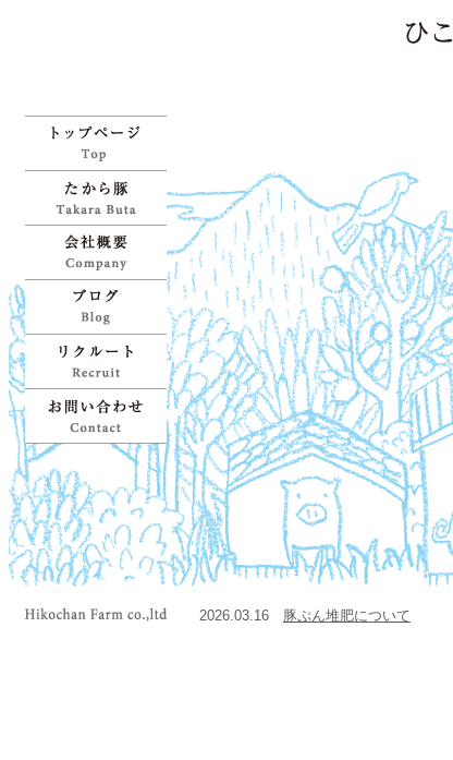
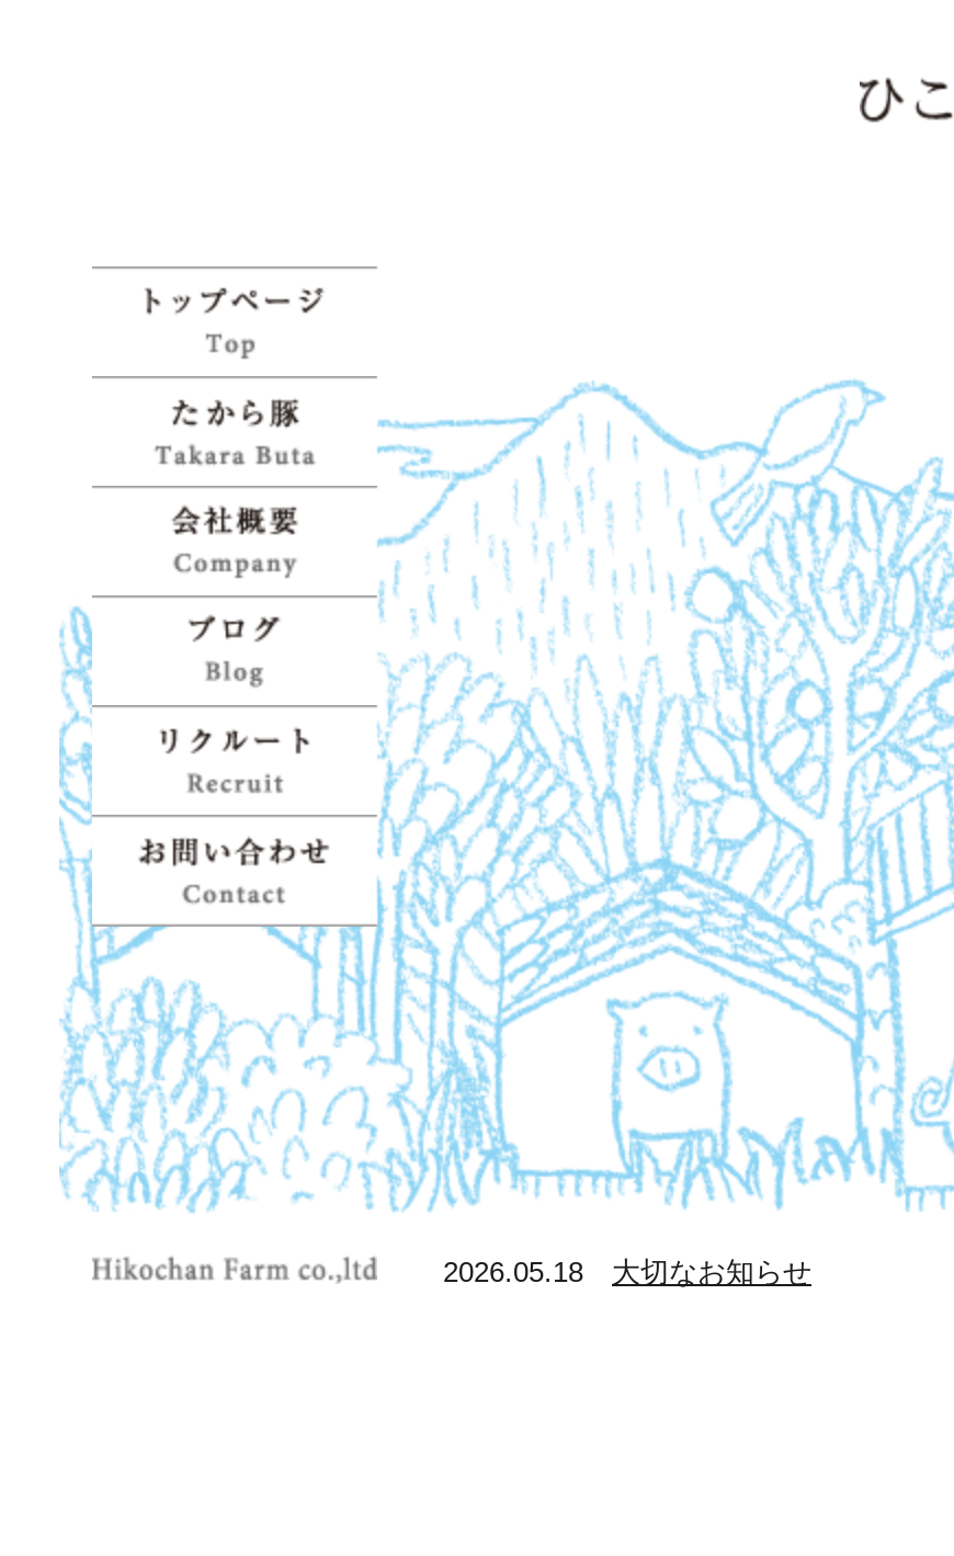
[199,607,411,624] 2026.03.16 | 豚ぷん堆肥について -> [443,1256,811,1288] 2026.05.18 | 大切なお知らせ

